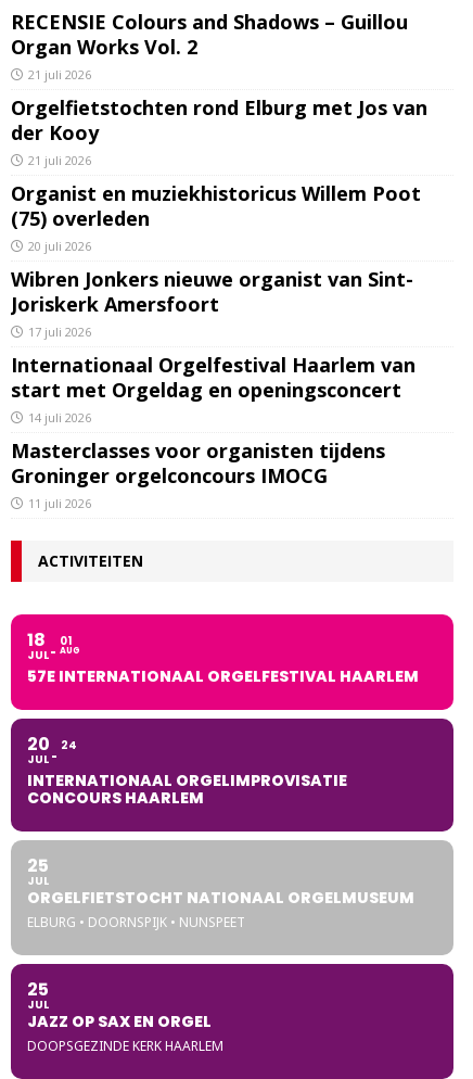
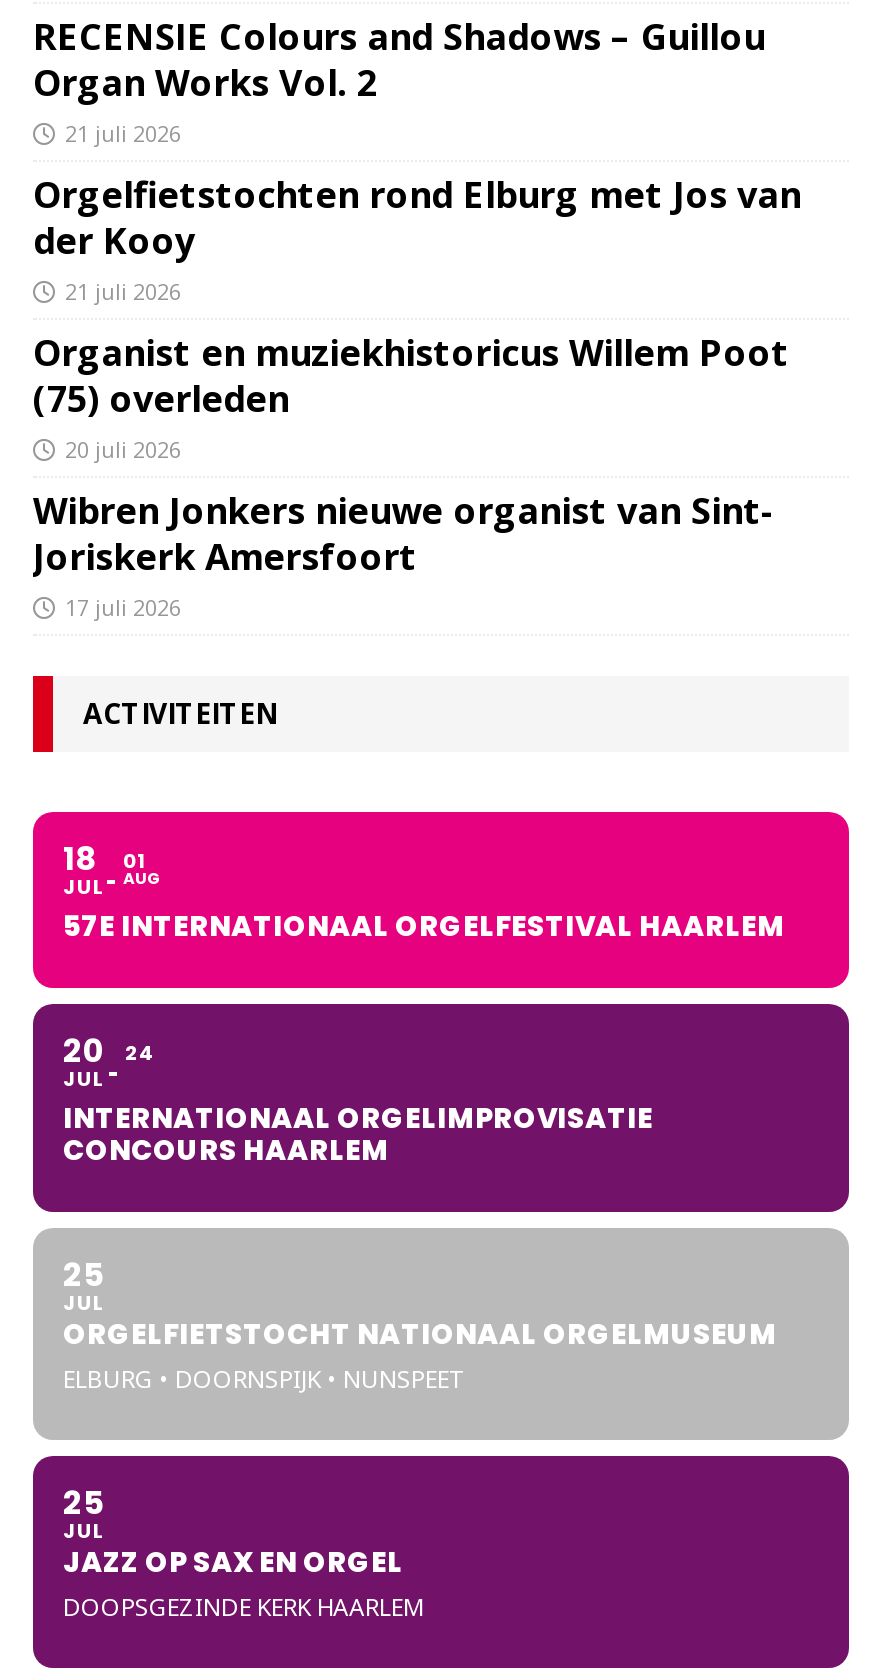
[11,352,416,511] Internationaal Orgelfestival Haarlem van | start met Orgeldag en openingsconcert | 14 juli 2026 | Masterclasses voor organisten tijdens | Groninger orgelconcours IMOCG | 11 juli 2026 -> none

